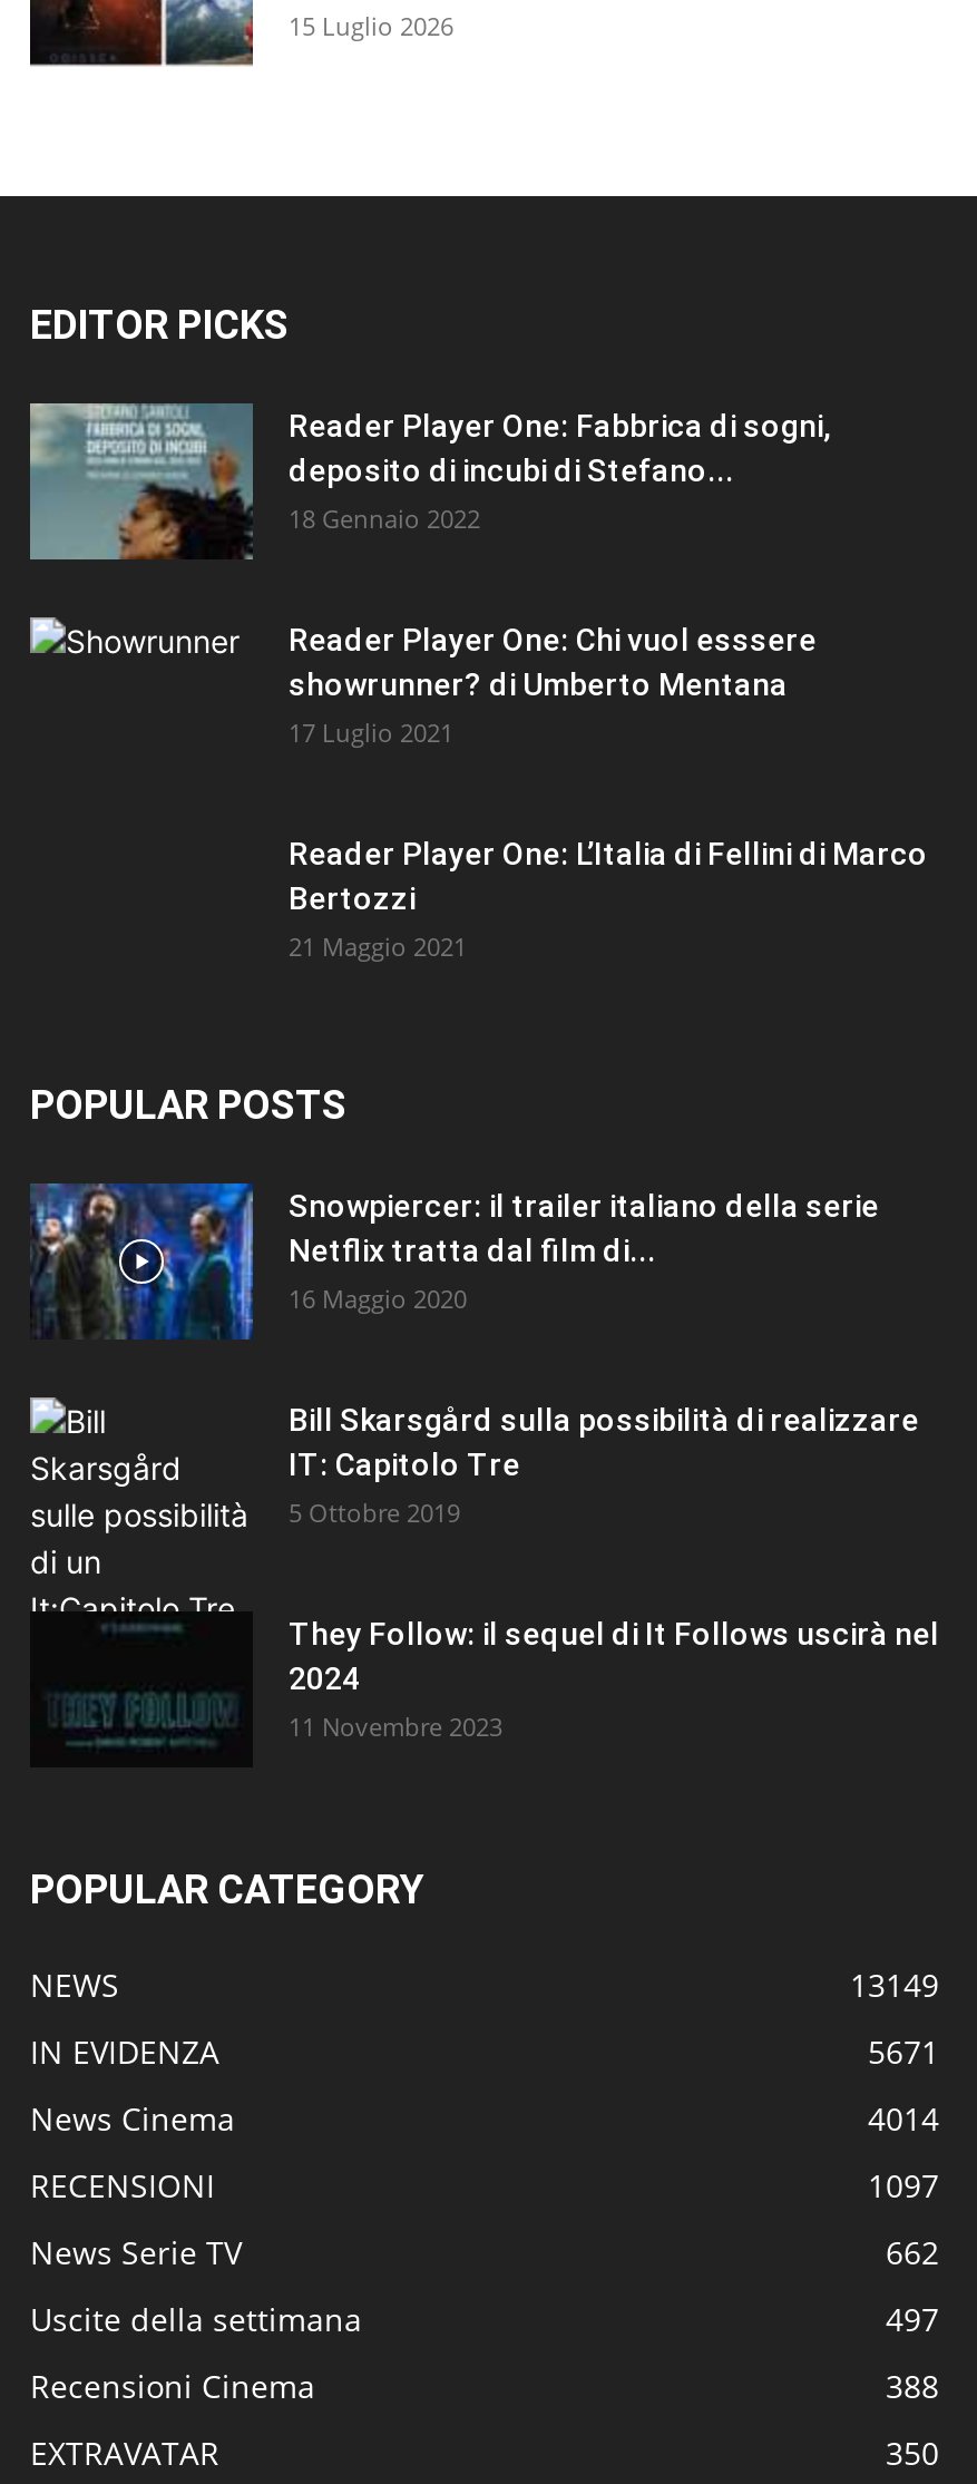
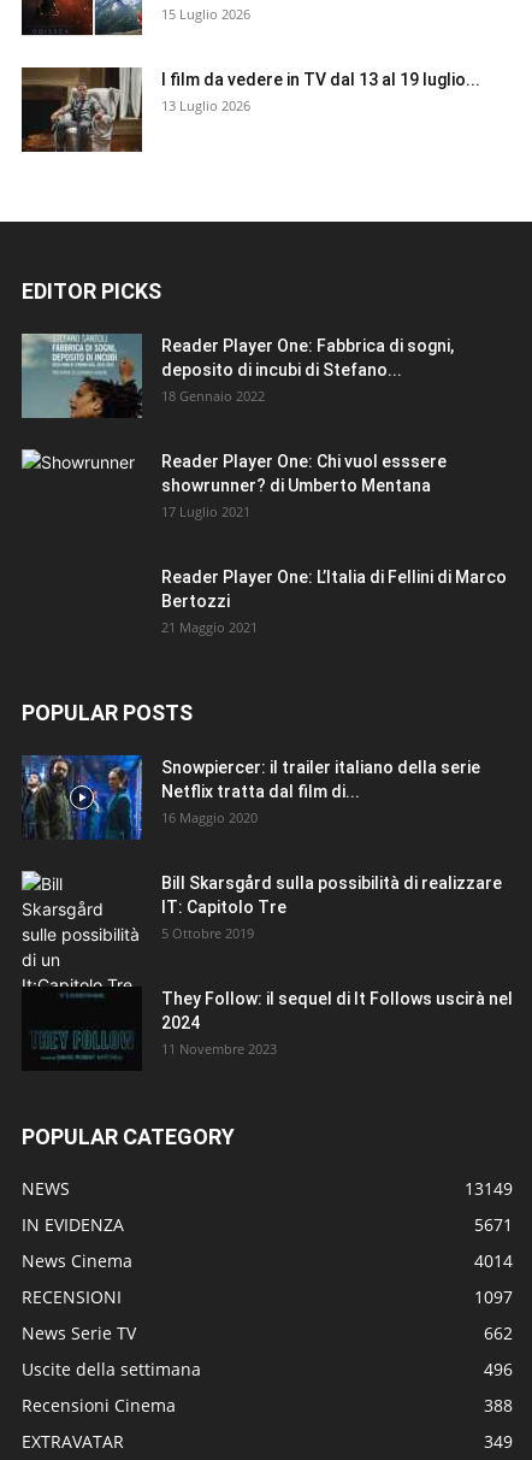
none -> [20,66,480,153] [image] | I film da vedere in TV dal 13 al 19 luglio... | 13 Luglio 2026
[886,2299,939,2341] 497 -> [484,1358,513,1381] 496
[886,2433,939,2475] 350 -> [484,1430,513,1453] 349

